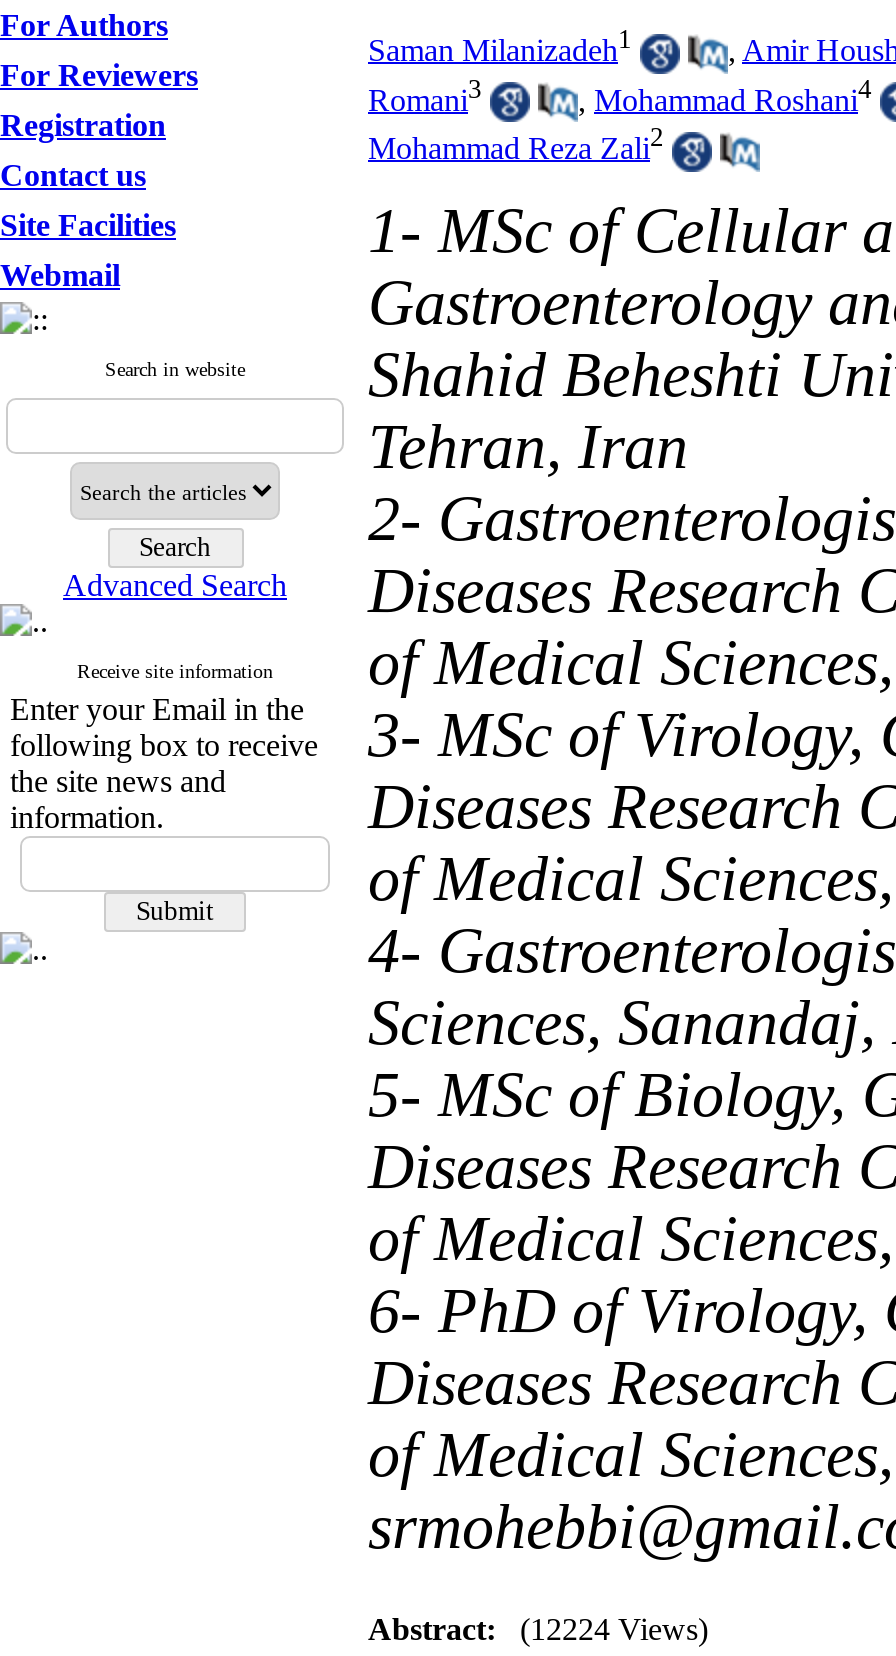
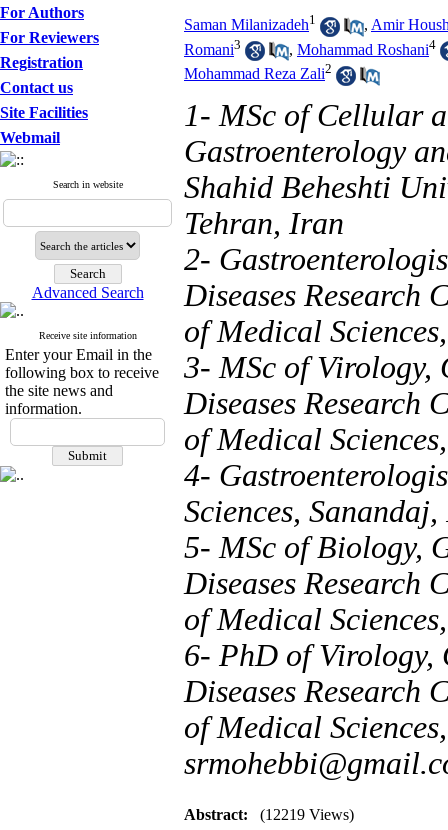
[368,1612,708,1646] Abstract: (12224 Views) -> [184,806,354,823] Abstract: (12219 Views)

